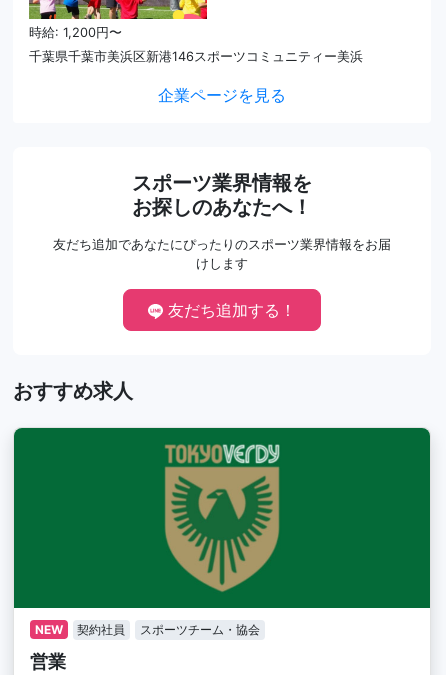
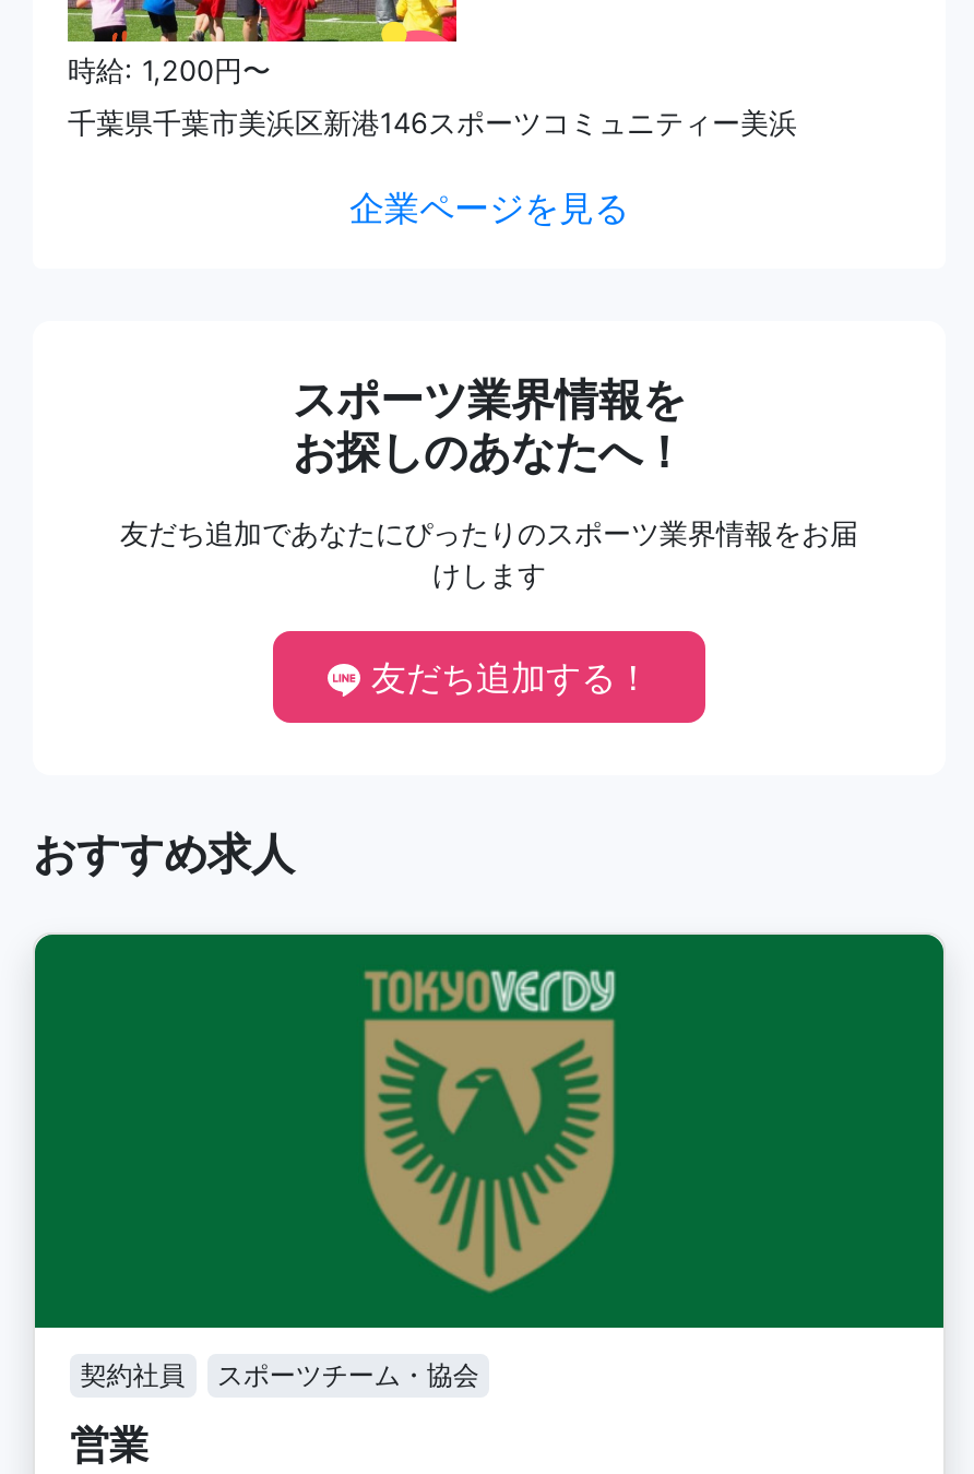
[35,622,63,637] NEW -> none

